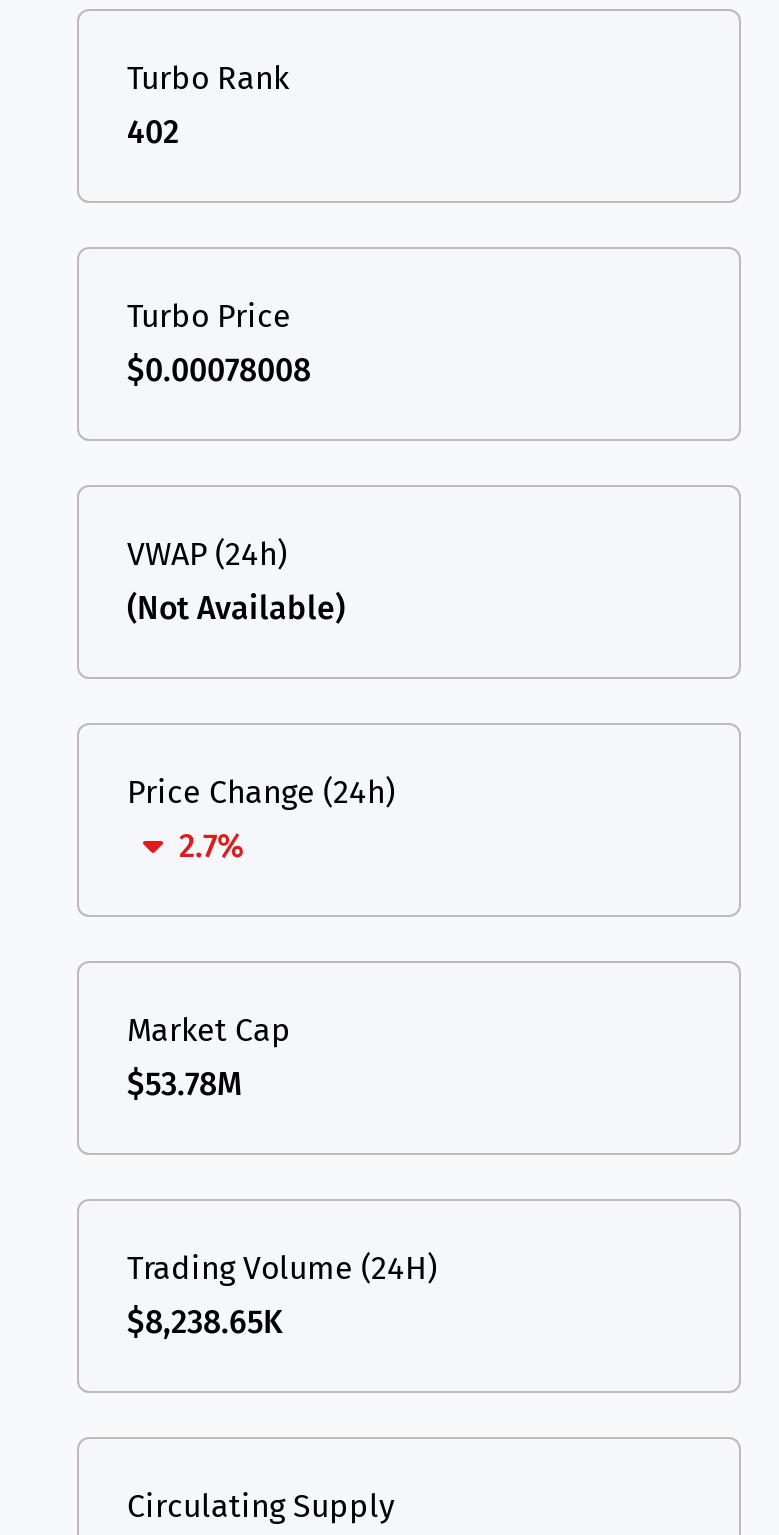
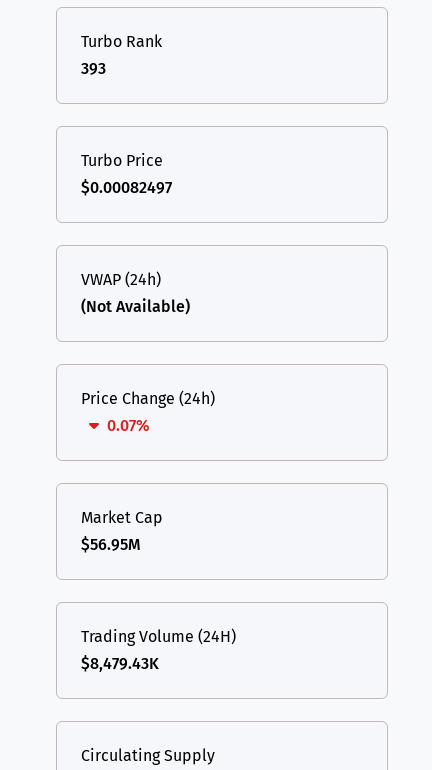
[127,112,179,150] 402 -> [81,59,106,78] 393
[127,350,311,388] $0.00078008 -> [81,178,172,197] $0.00082497
[179,826,245,864] 2.7% -> [107,416,150,435] 0.07%
[127,1064,243,1102] $53.78M -> [81,535,141,554] $56.95M
[127,1302,283,1340] $8,238.65K -> [81,654,159,673] $8,479.43K

